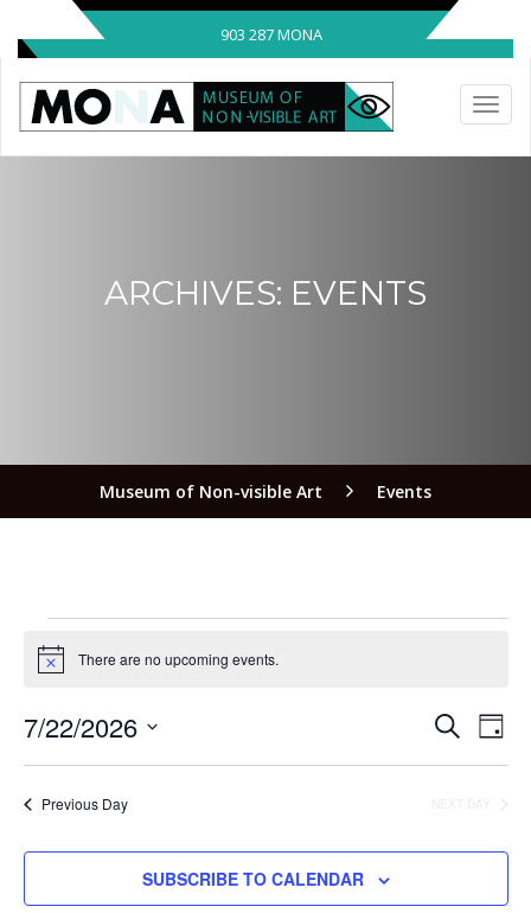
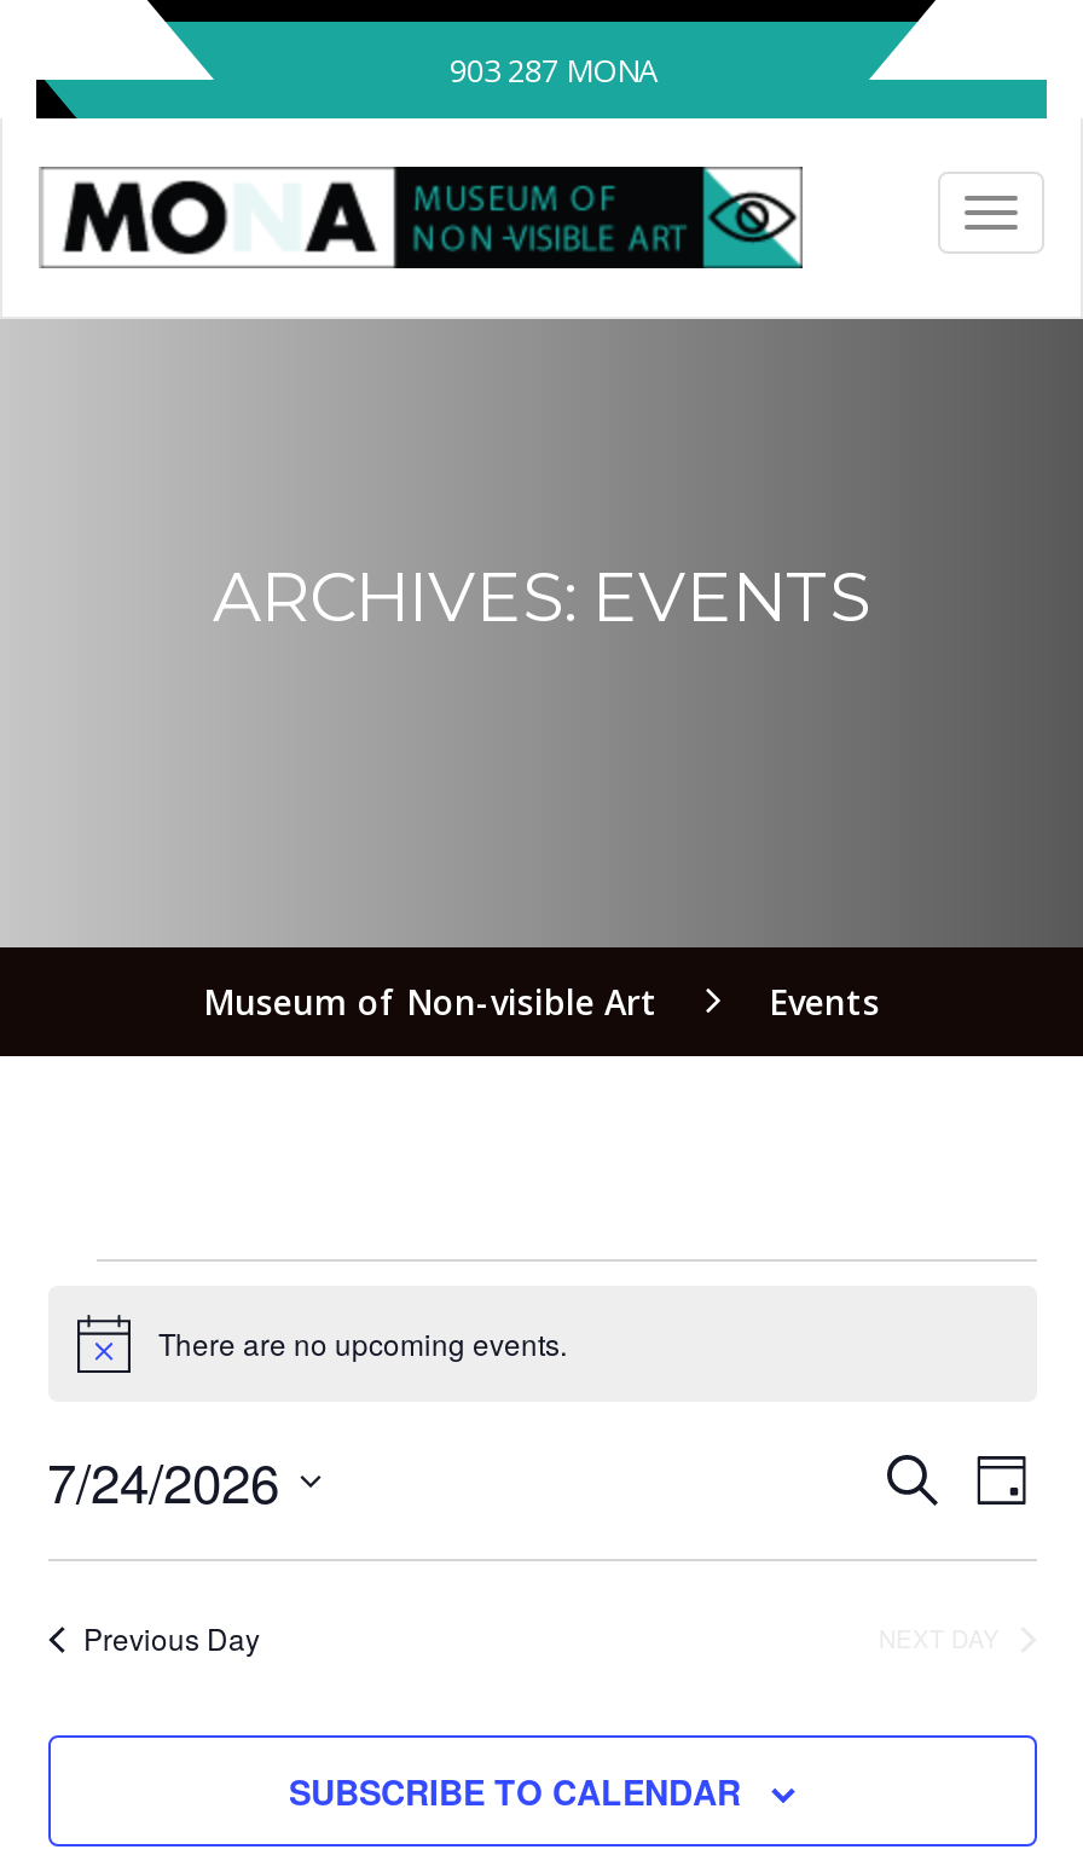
[23,708,137,745] 7/22/2026 -> [47,1443,279,1518] 7/24/2026

